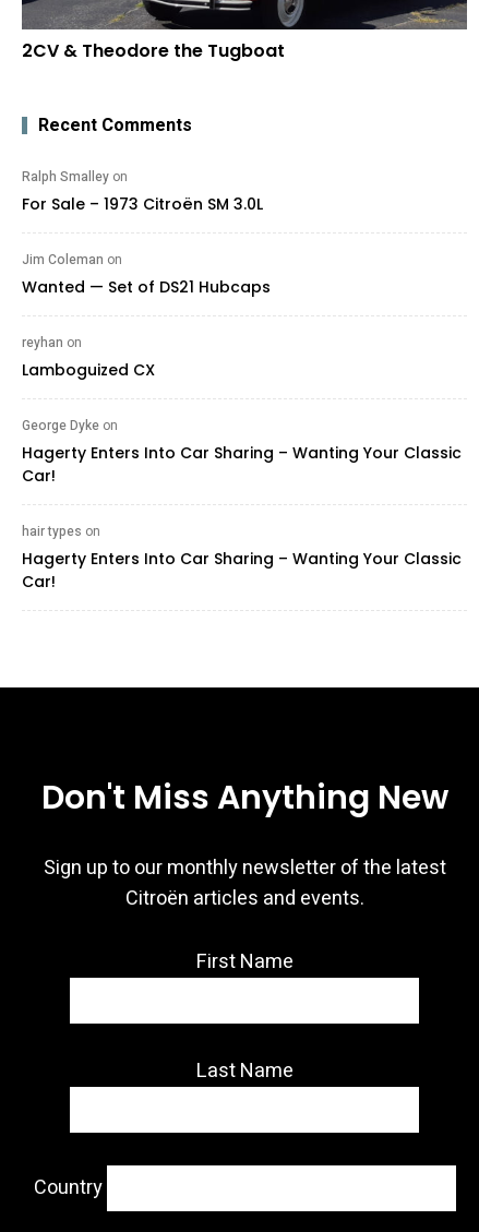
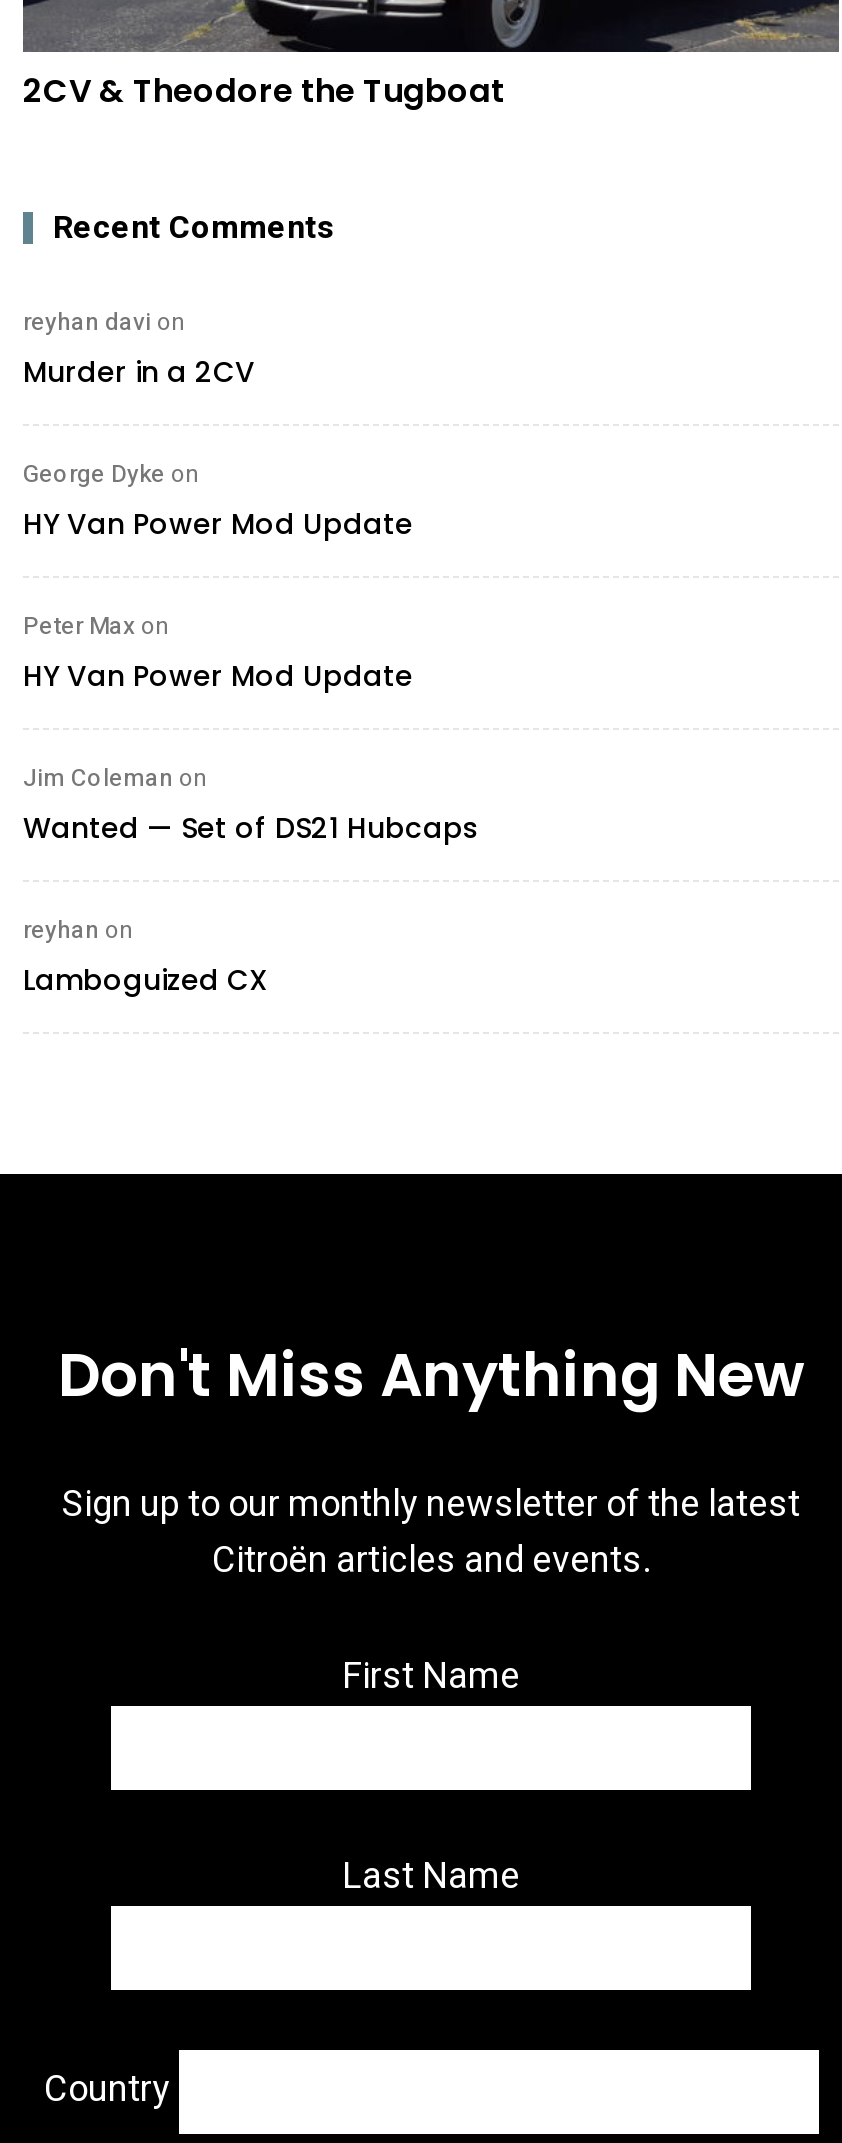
[22,166,263,214] Ralph Smalley on | For Sale – 1973 Citroën SM 3.0L -> [23,305,413,697] reyhan davi on | Murder in a 2CV | HY Van Power Mod Update | Peter Max on | HY Van Power Mod Update
moved [22,249,271,380] -> [23,761,479,1001]: Jim Coleman on | Wanted — Set of DS21 Hubcaps | reyhan on | Lamboguized CX
moved [22,415,118,435] -> [23,457,199,493]: George Dyke on
[22,441,462,592] Hagerty Enters Into Car Sharing – Wanting Your Classic | Car! | hair types ‍ on | Hagerty Enters Into Car Sharing – Wanting Your Classic | Car! -> none

